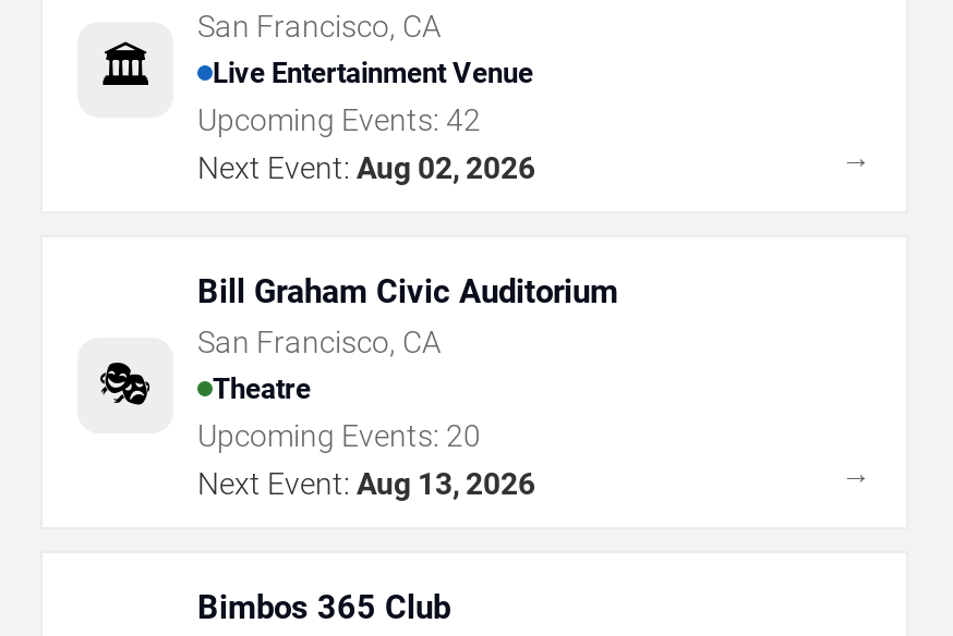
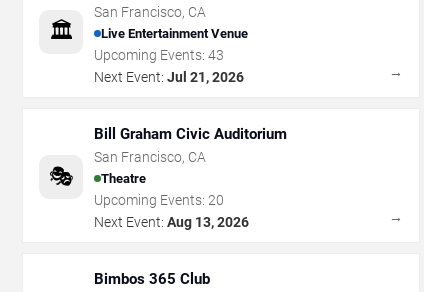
[197,102,481,137] Upcoming Events: 42 -> [94,47,224,63] Upcoming Events: 43
[197,150,535,184] Next Event: Aug 02, 2026 -> [94,69,244,85] Next Event: Jul 21, 2026

